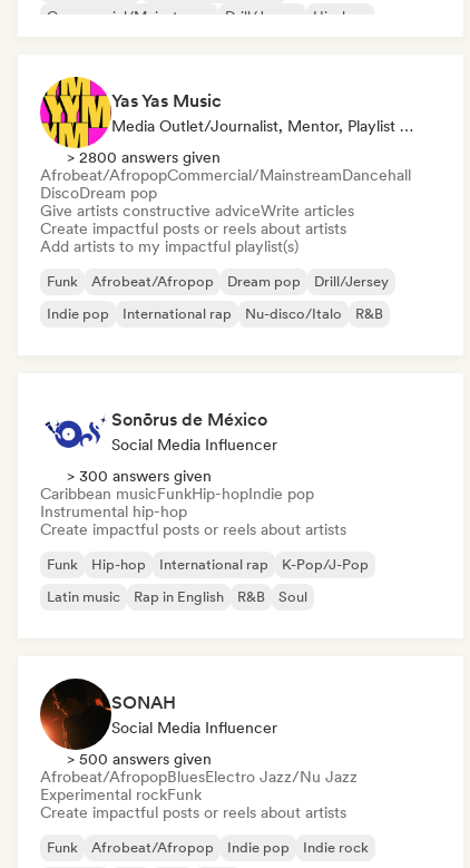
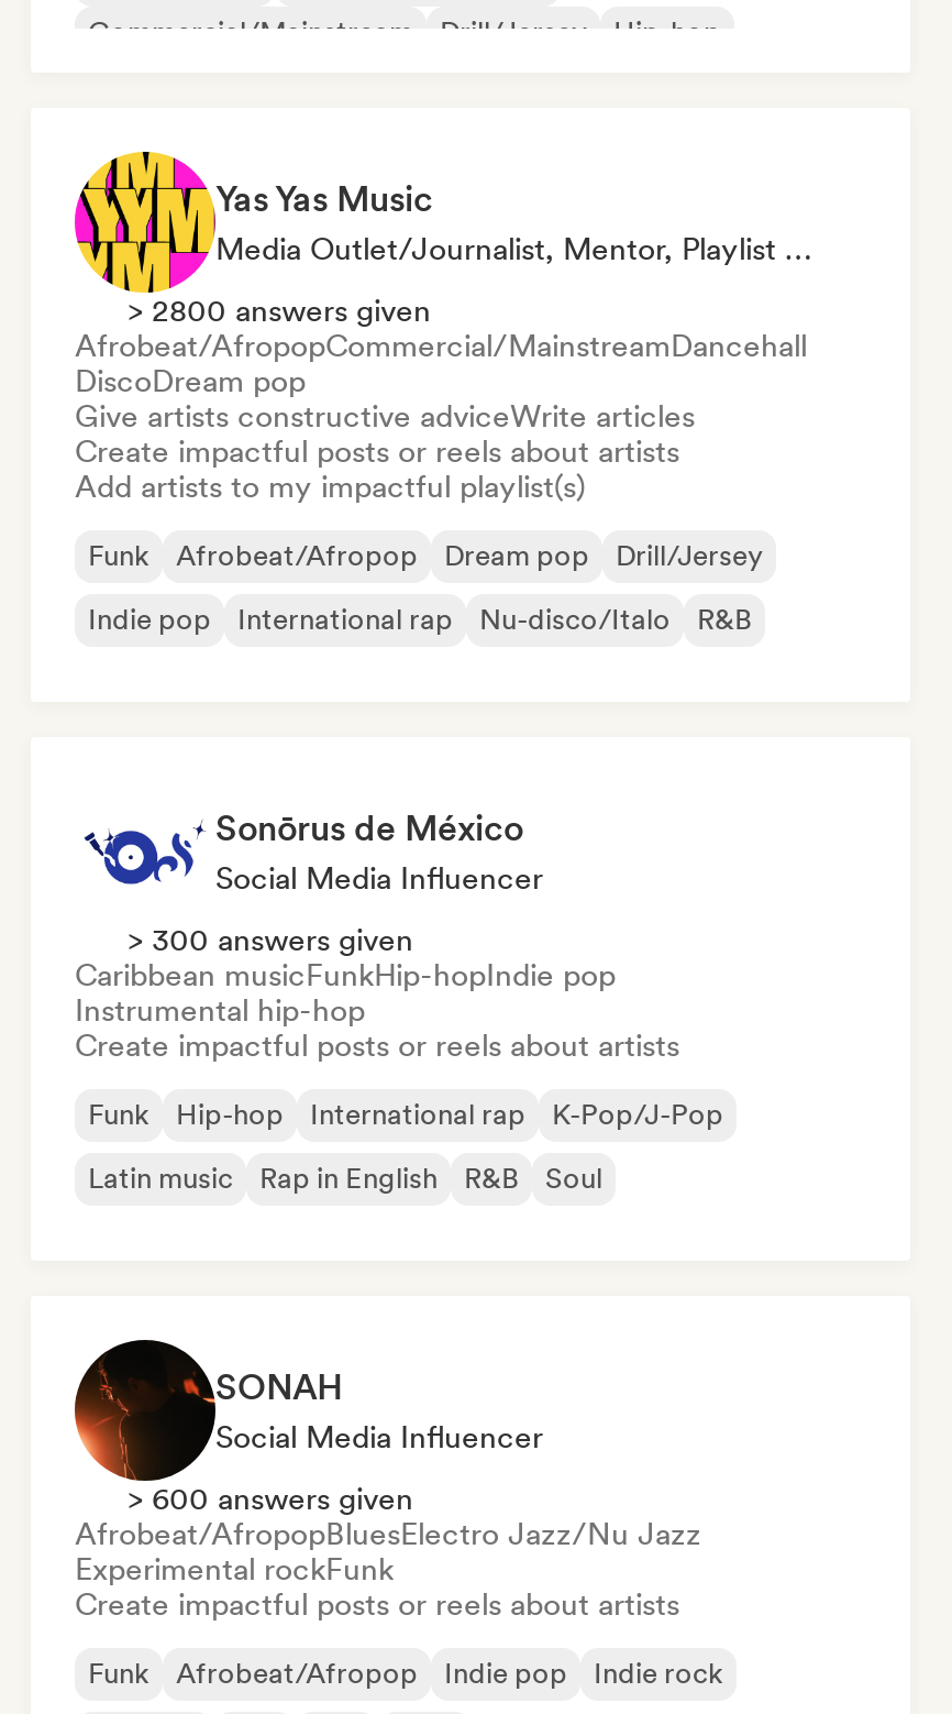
[67,750,212,768] > 500 answers given -> [128,1481,413,1516] > 600 answers given

